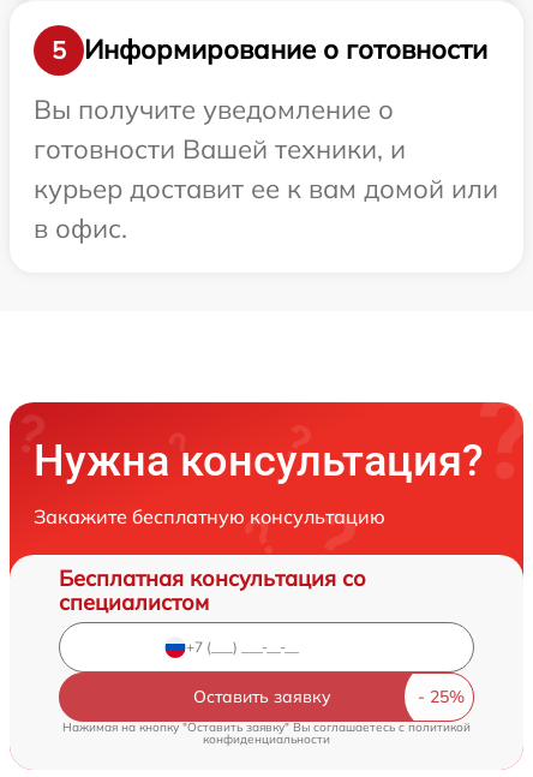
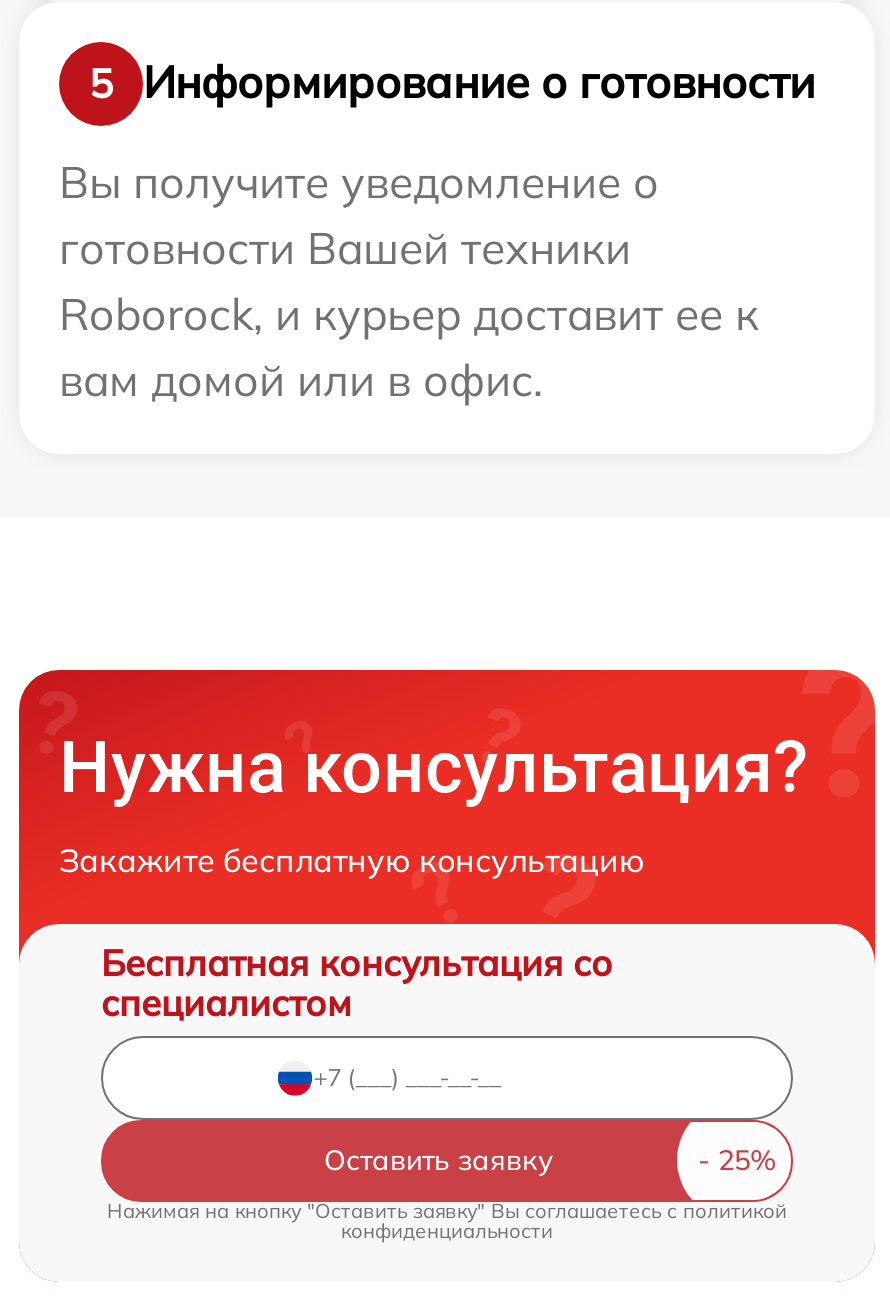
[34,132,498,244] готовности Вашей техники, и | курьер доставит ее к вам домой или | в офис. -> [59,219,759,407] готовности Вашей техники | Roborock, и курьер доставит ее к | вам домой или в офис.

